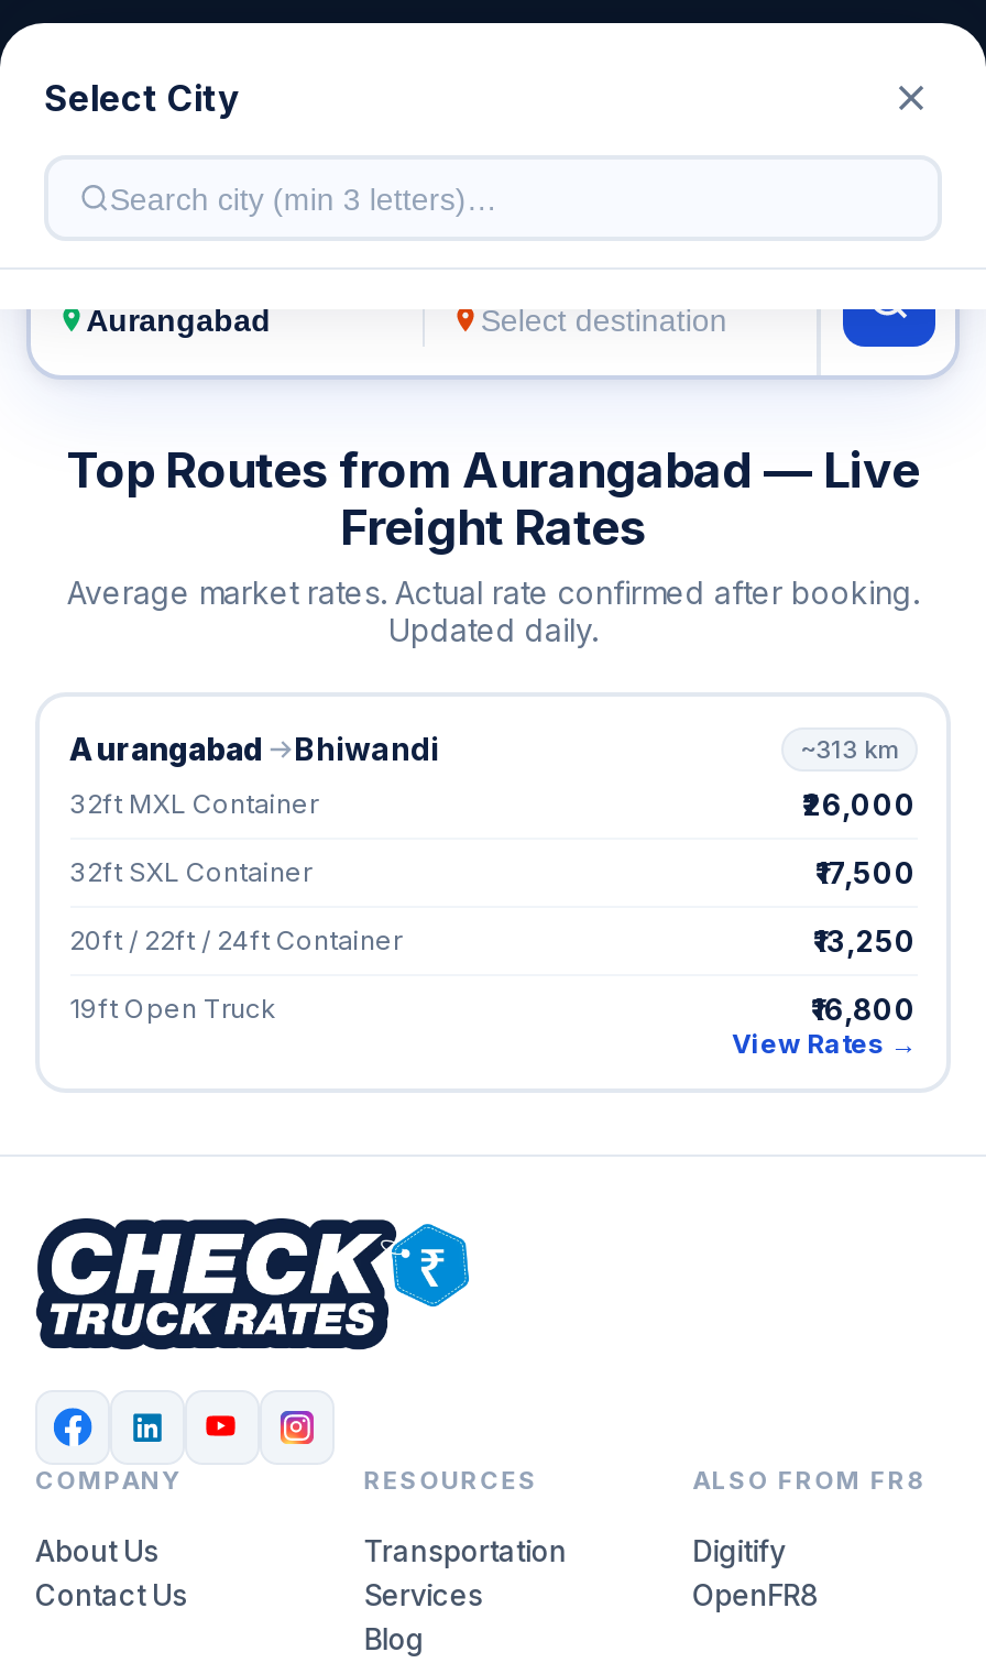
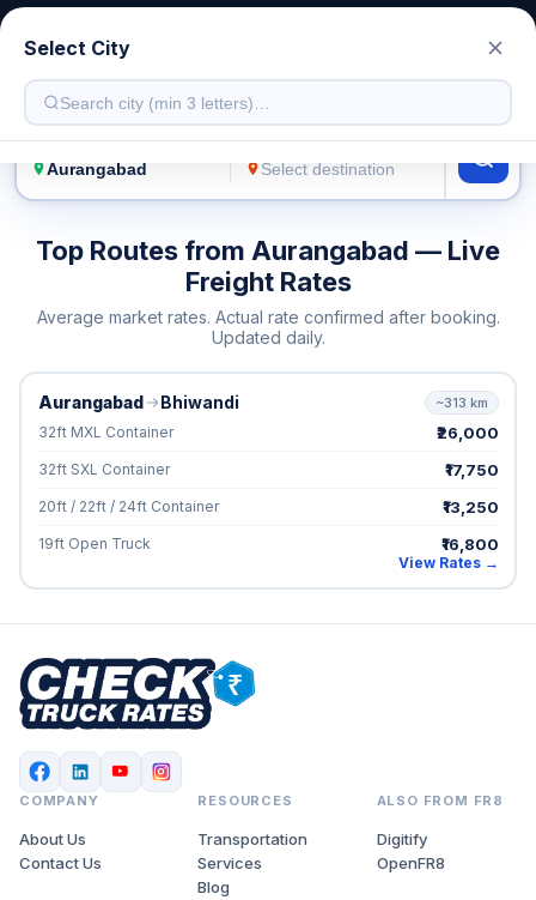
[815,854,917,889] ₹17,500 -> [444,460,498,479] ₹17,750

